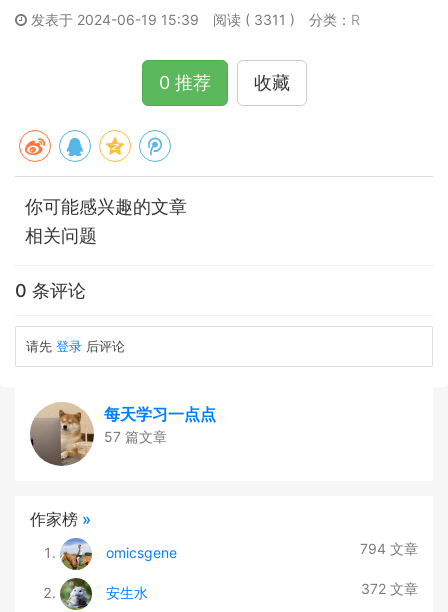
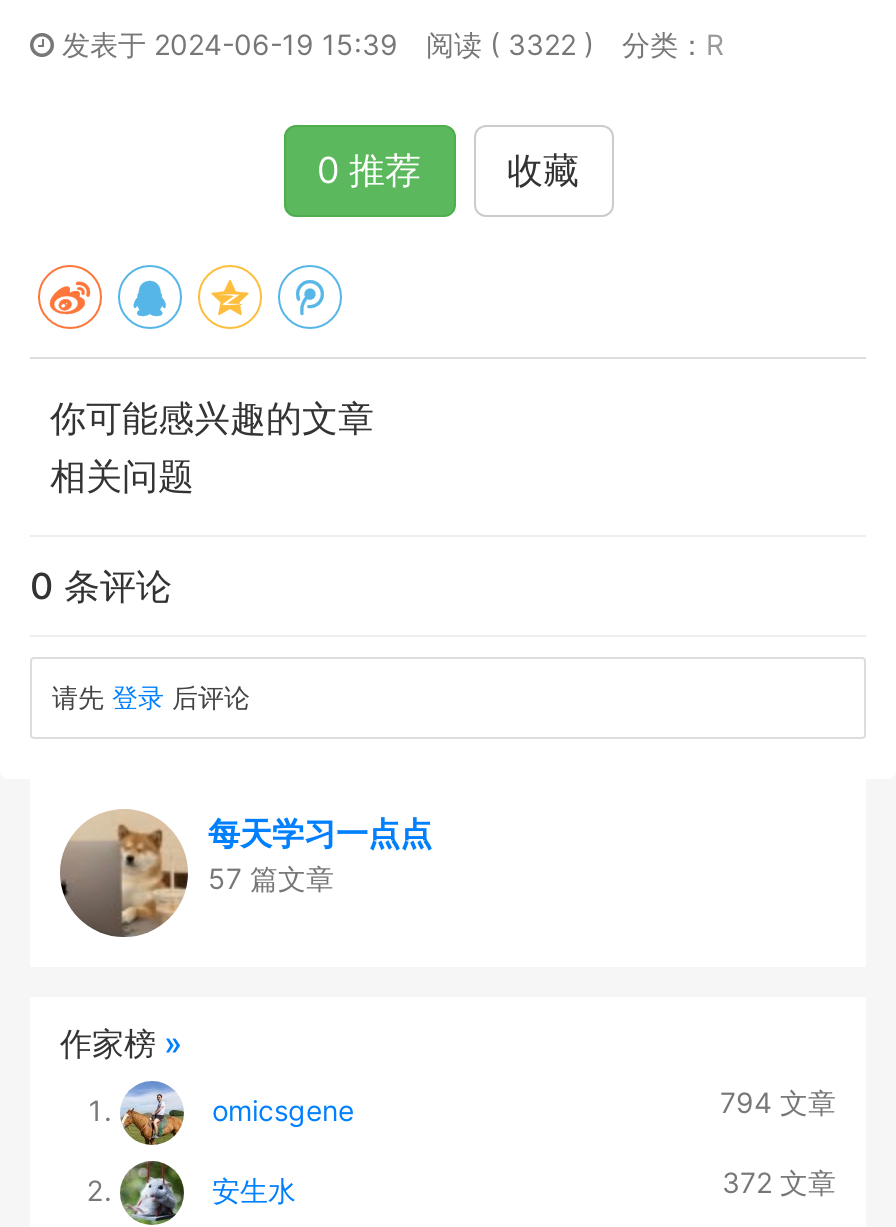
[27,11,360,28] 发表于 2024-06-19 15:39 阅读 ( 3311 ) 分类：R -> [54,27,724,61] 发表于 2024-06-19 15:39 阅读 ( 3322 ) 分类：R

